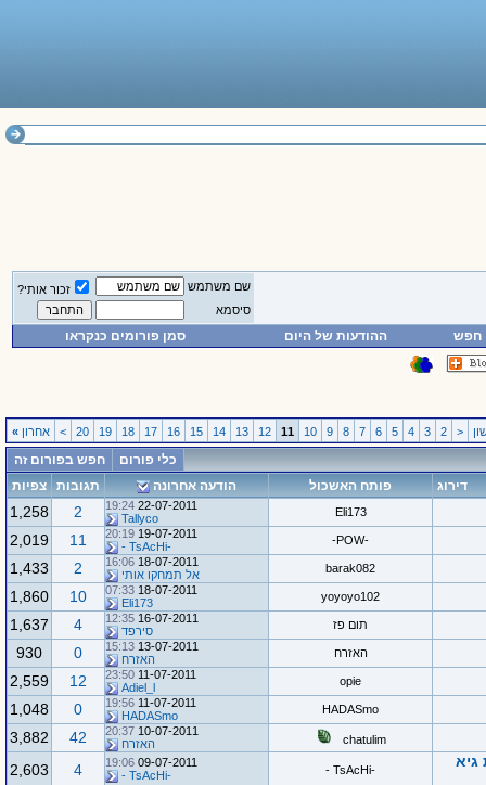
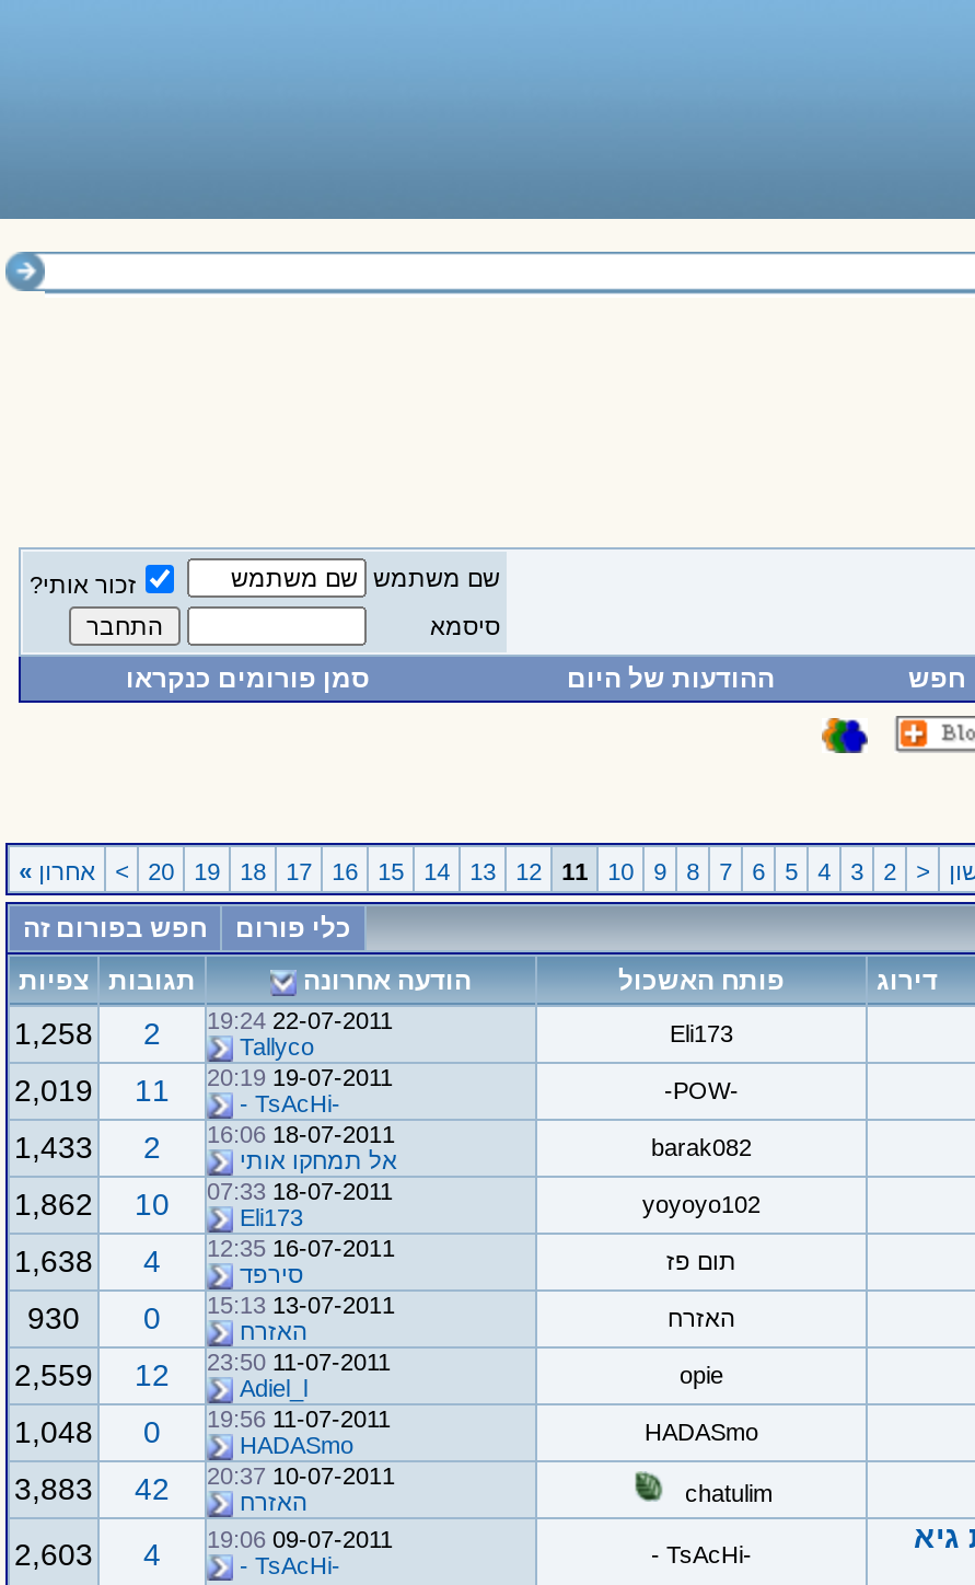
[10,583,197,605] 1,860 10 07:33 18-07-2011 -> [14,1178,393,1222] 1,862 10 07:33 18-07-2011
[10,612,199,633] 1,637 4 12:35 16-07-2011 -> [14,1235,395,1279] 1,638 4 12:35 16-07-2011
[10,724,199,746] 3,882 42 20:37 10-07-2011 -> [14,1462,395,1506] 3,883 42 20:37 10-07-2011

